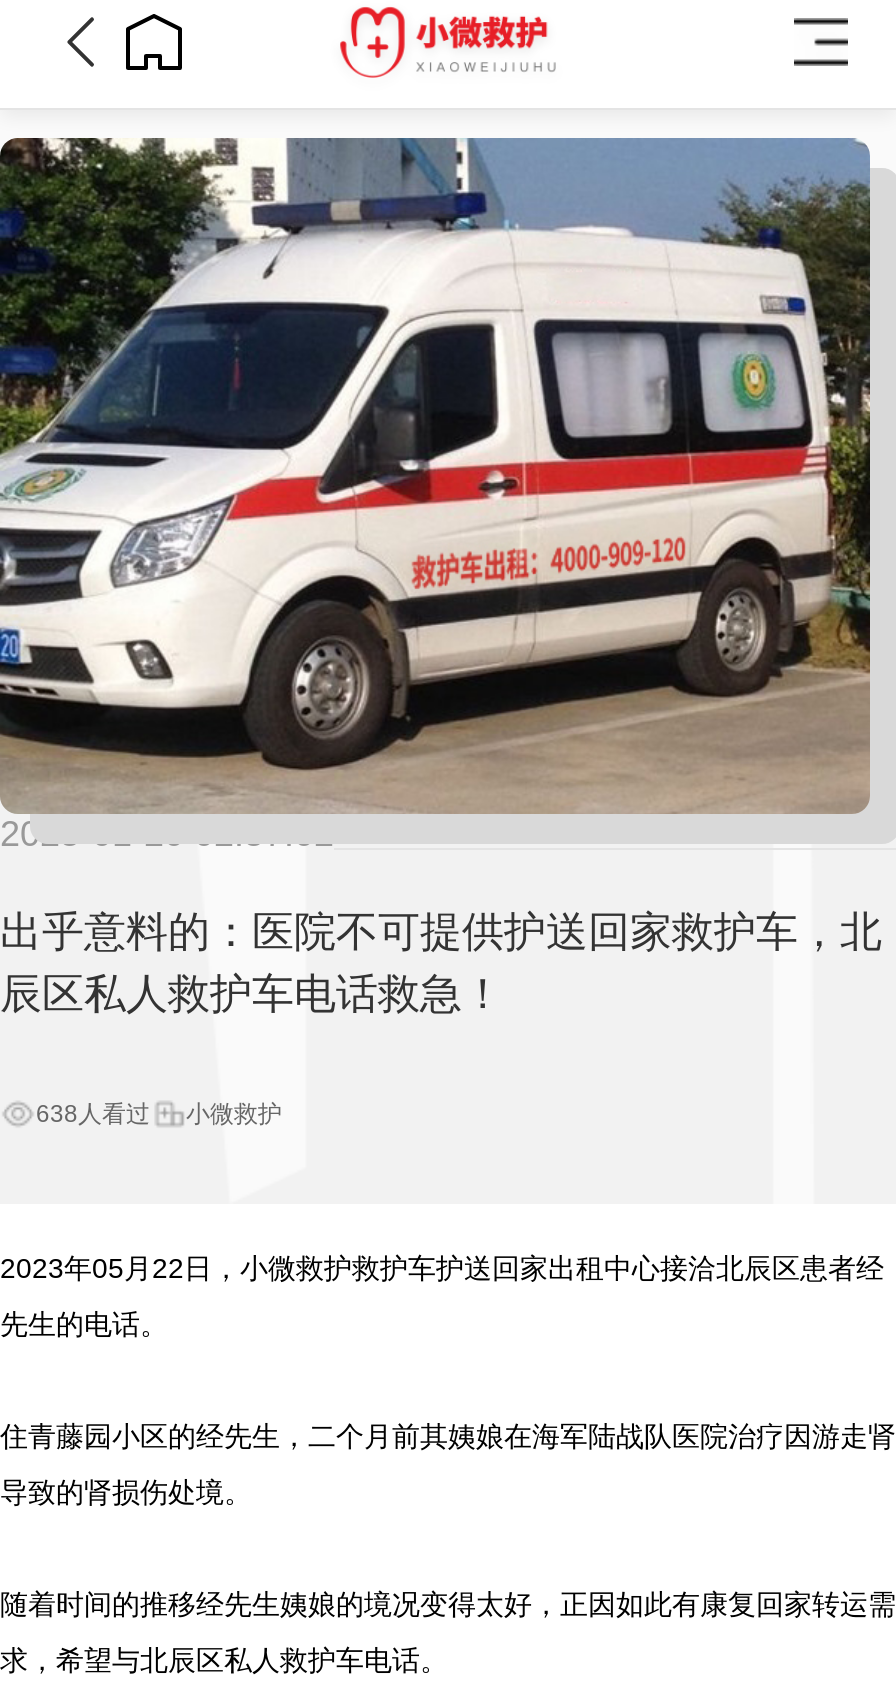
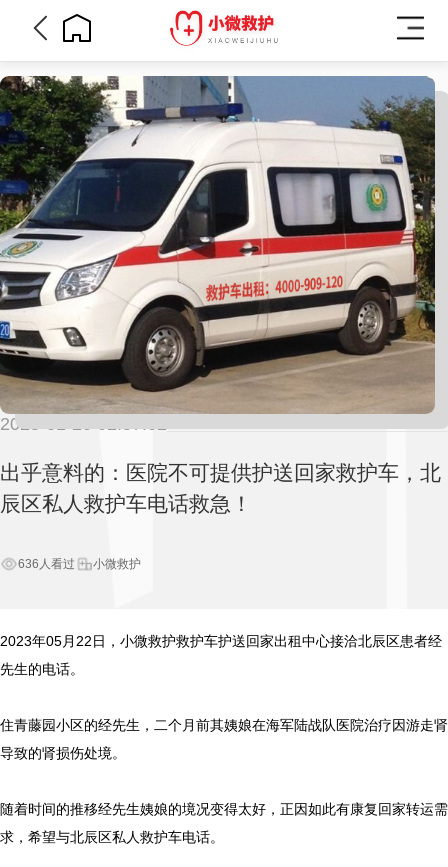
[36,1099,282,1128] 638人看过 小微救护 -> [18,556,141,571] 636人看过 小微救护

